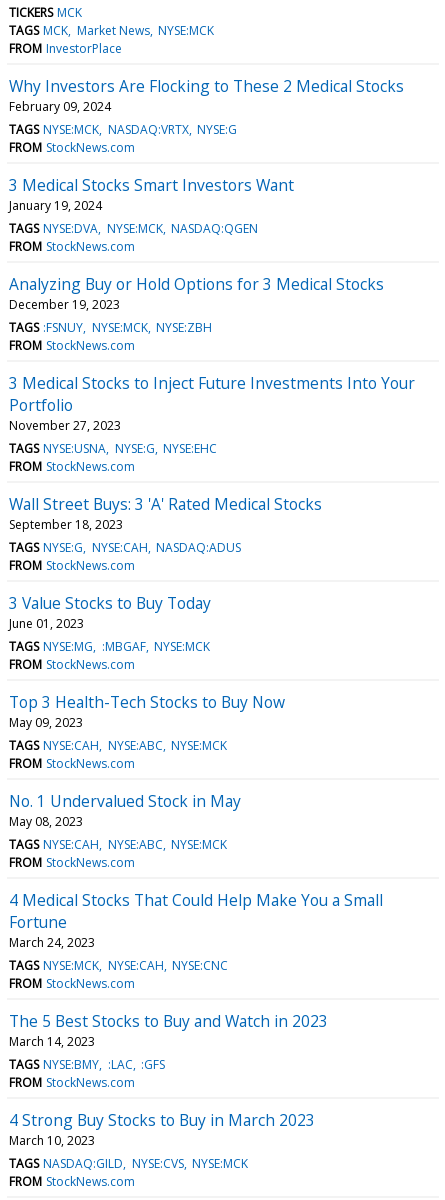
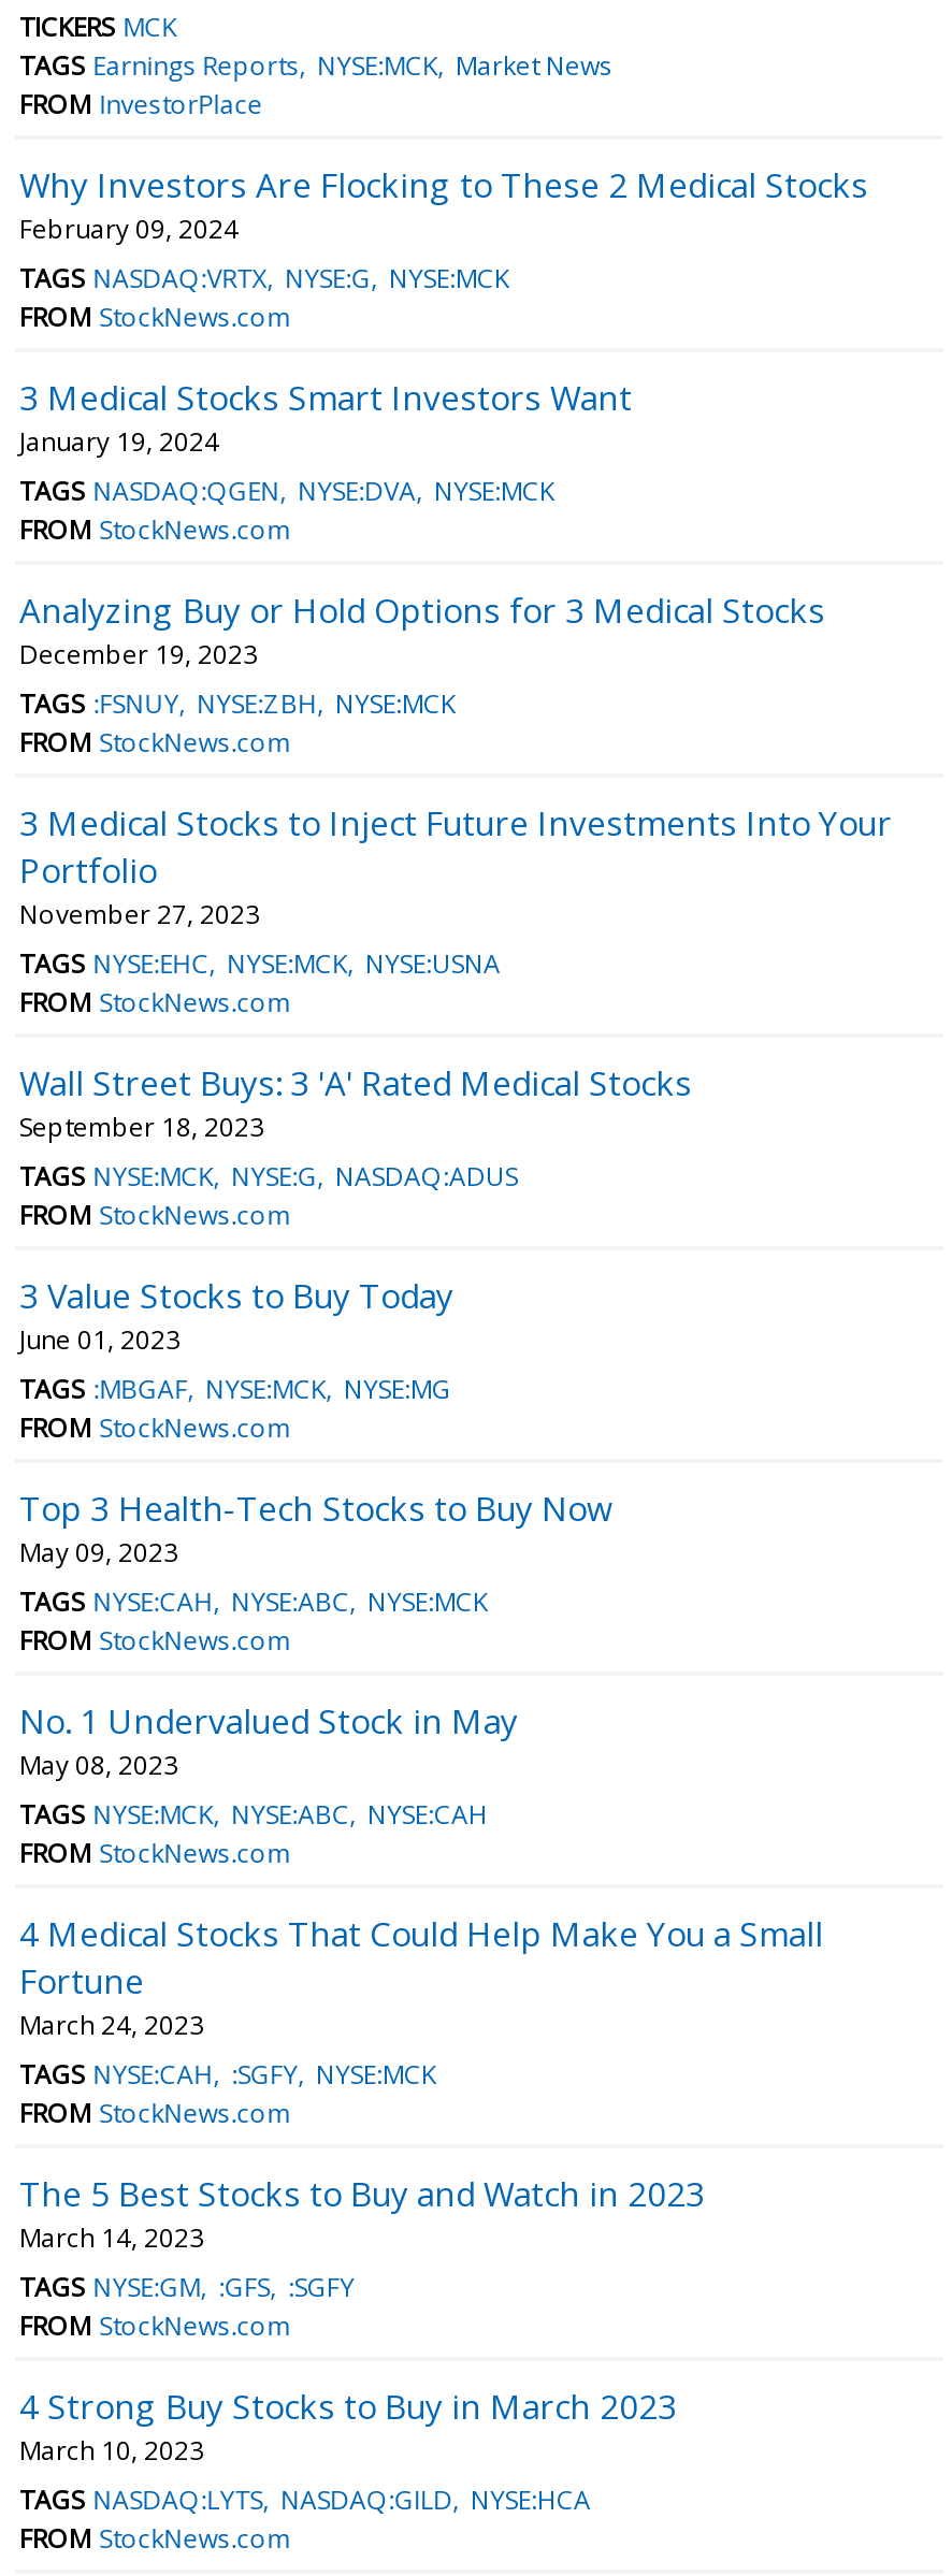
[9,22,214,39] TAGS MCK Market News NYSE:MCK -> [19,47,612,84] TAGS Earnings Reports NYSE:MCK Market News
[9,121,237,138] TAGS NYSE:MCK NASDAQ:VRTX NYSE:G -> [19,260,509,296] TAGS NASDAQ:VRTX NYSE:G NYSE:MCK
[9,220,258,237] TAGS NYSE:DVA NYSE:MCK NASDAQ:QGEN -> [19,472,554,509] TAGS NASDAQ:QGEN NYSE:DVA NYSE:MCK
[9,319,212,336] TAGS :FSNUY NYSE:MCK NYSE:ZBH -> [19,685,455,722] TAGS :FSNUY NYSE:ZBH NYSE:MCK
[9,440,217,457] TAGS NYSE:USNA NYSE:G NYSE:EHC -> [19,945,500,982] TAGS NYSE:EHC NYSE:MCK NYSE:USNA
[9,539,241,556] TAGS NYSE:G NYSE:CAH NASDAQ:ADUS -> [19,1158,518,1194] TAGS NYSE:MCK NYSE:G NASDAQ:ADUS
[9,638,210,655] TAGS NYSE:MG :MBGAF NYSE:MCK -> [19,1371,451,1407] TAGS :MBGAF NYSE:MCK NYSE:MG
[9,836,227,853] TAGS NYSE:CAH NYSE:ABC NYSE:MCK -> [19,1796,488,1832] TAGS NYSE:MCK NYSE:ABC NYSE:CAH
[9,957,228,974] TAGS NYSE:MCK NYSE:CAH NYSE:CNC -> [19,2056,436,2092] TAGS NYSE:CAH :SGFY NYSE:MCK
[9,1056,165,1073] TAGS NYSE:BMY :LAC :GFS -> [19,2269,354,2305] TAGS NYSE:GM :GFS :SGFY
[9,1155,248,1172] TAGS NASDAQ:GILD NYSE:CVS NYSE:MCK -> [19,2481,591,2518] TAGS NASDAQ:LYTS NASDAQ:GILD NYSE:HCA

